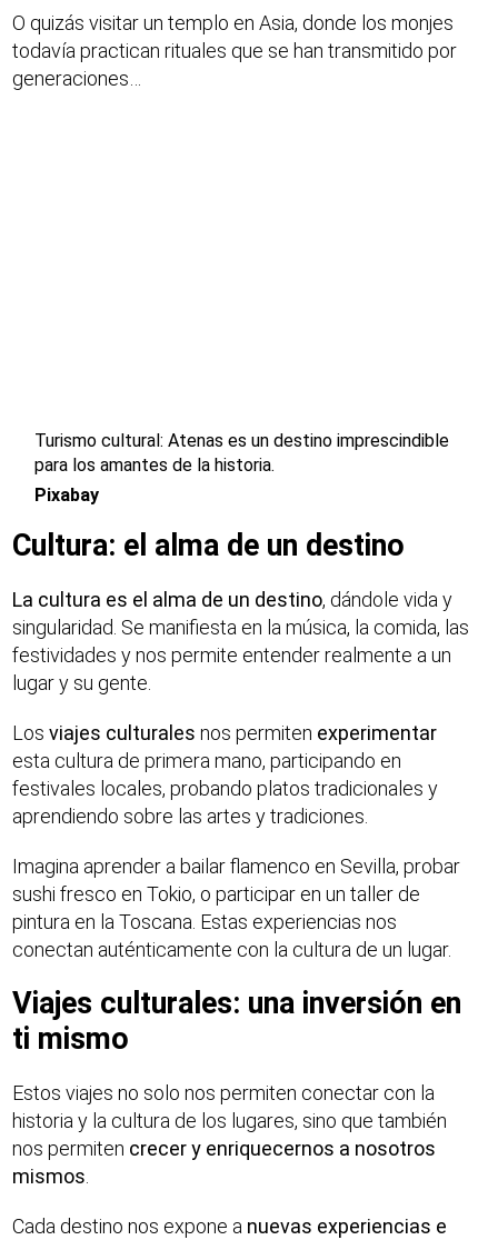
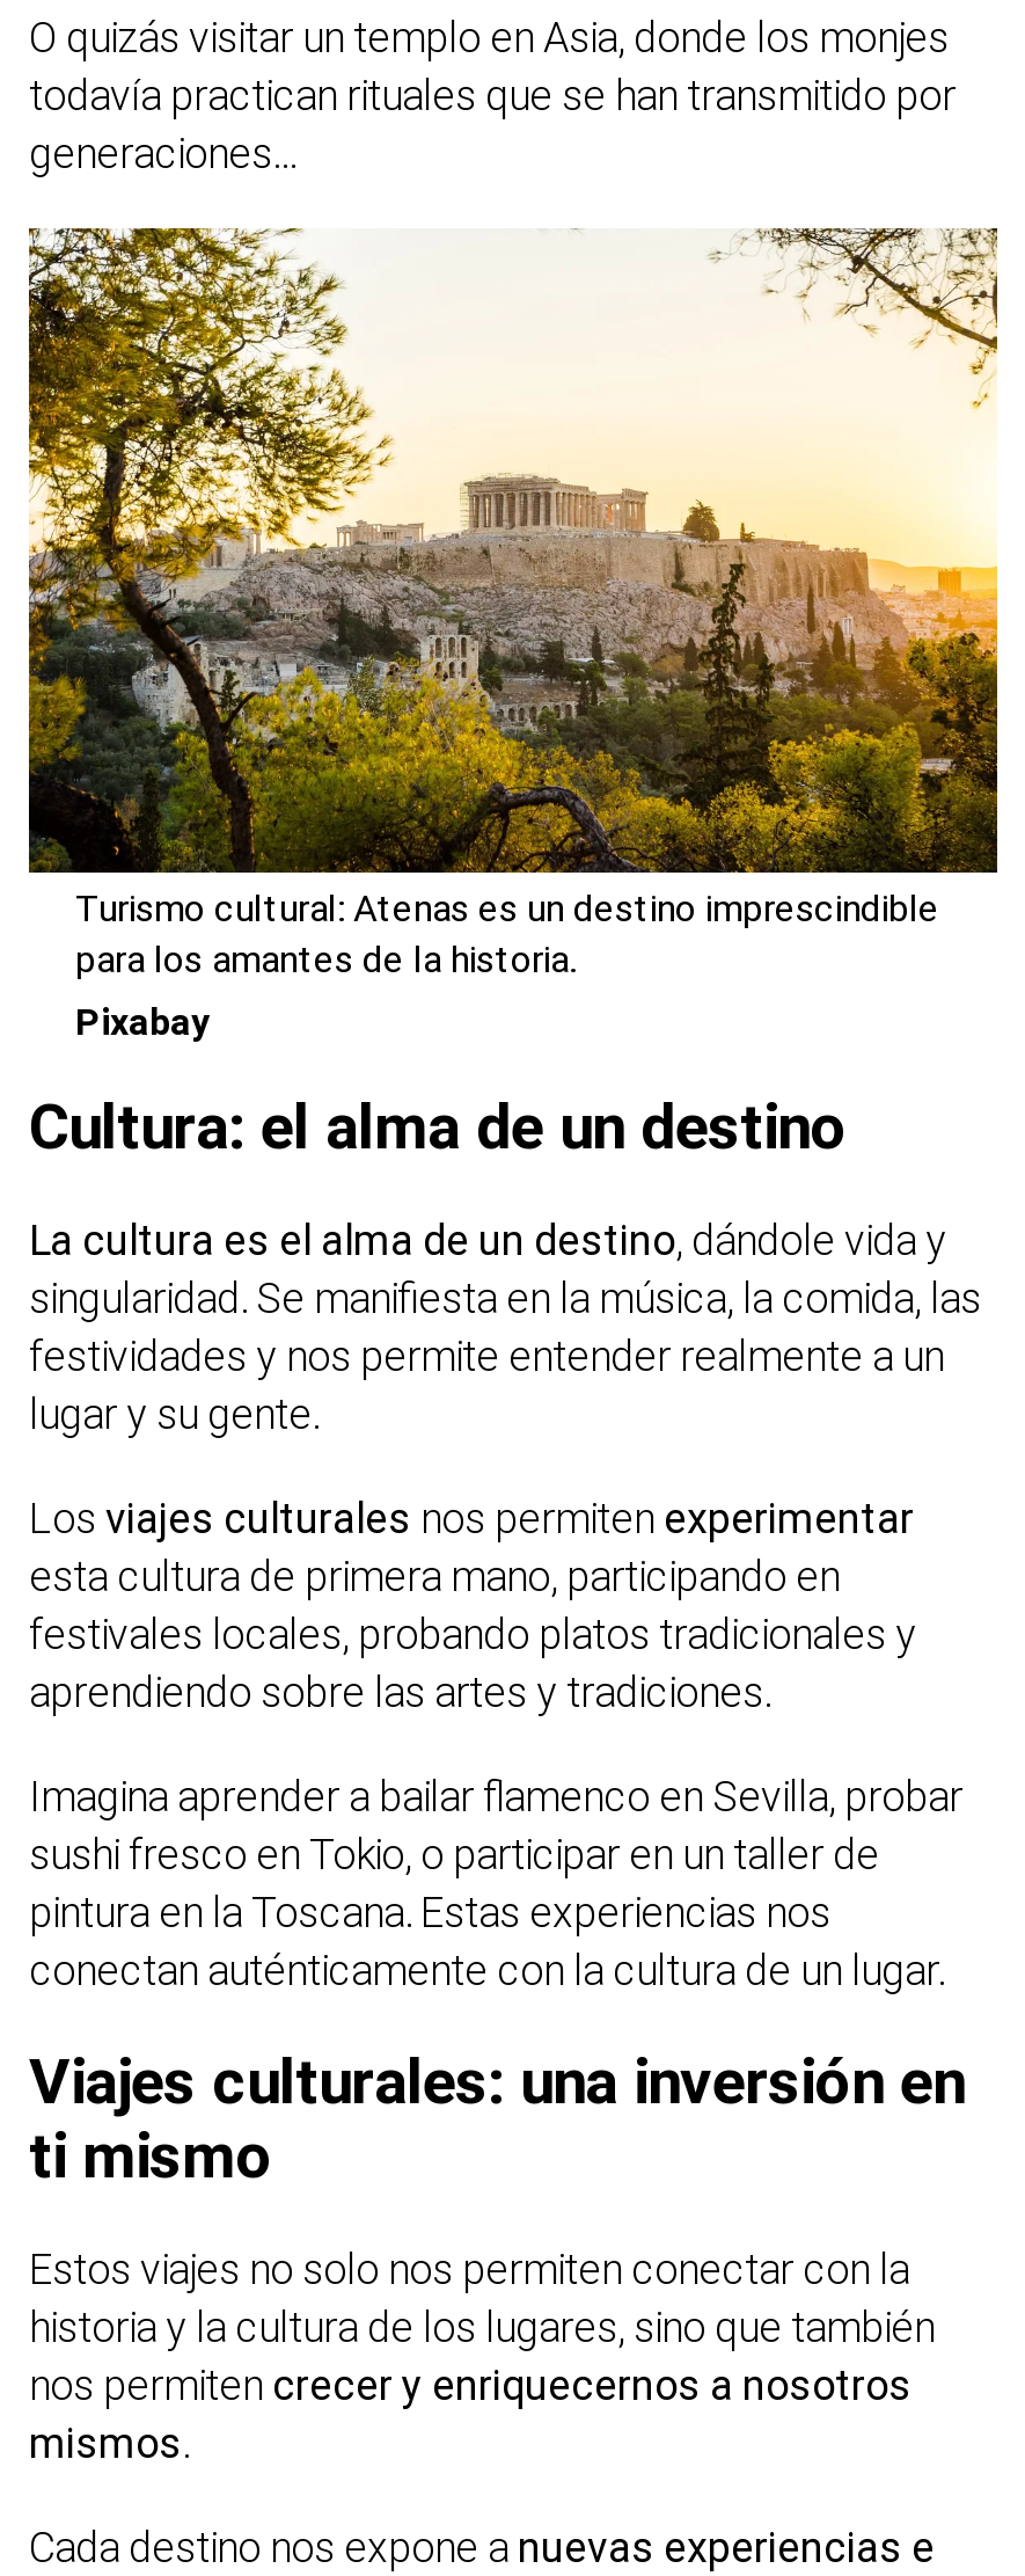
none -> [27,226,1000,875] [image]

